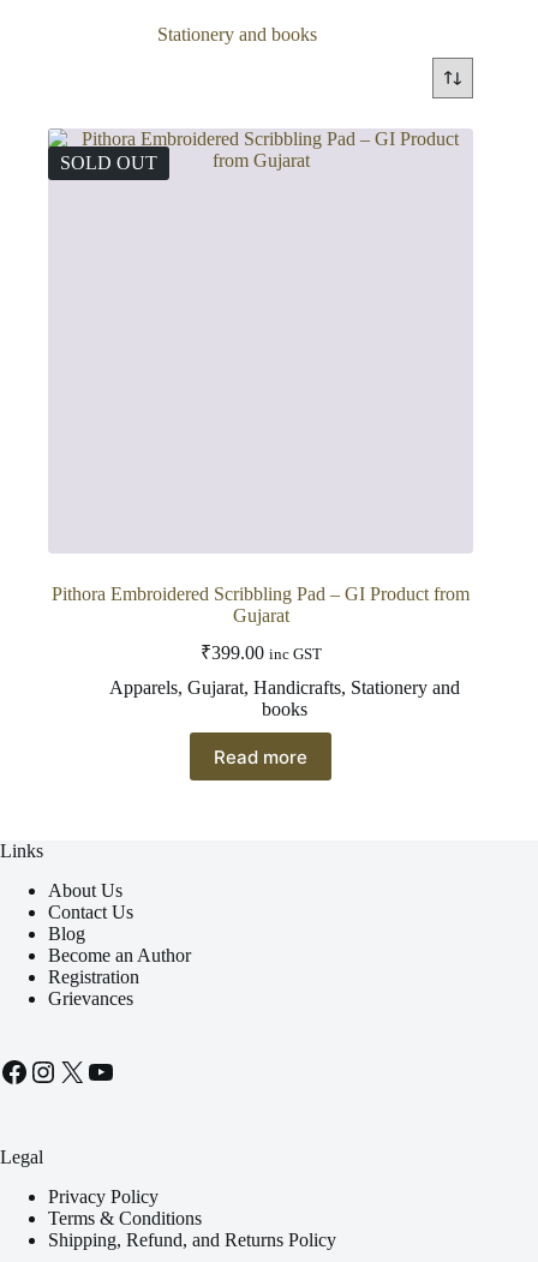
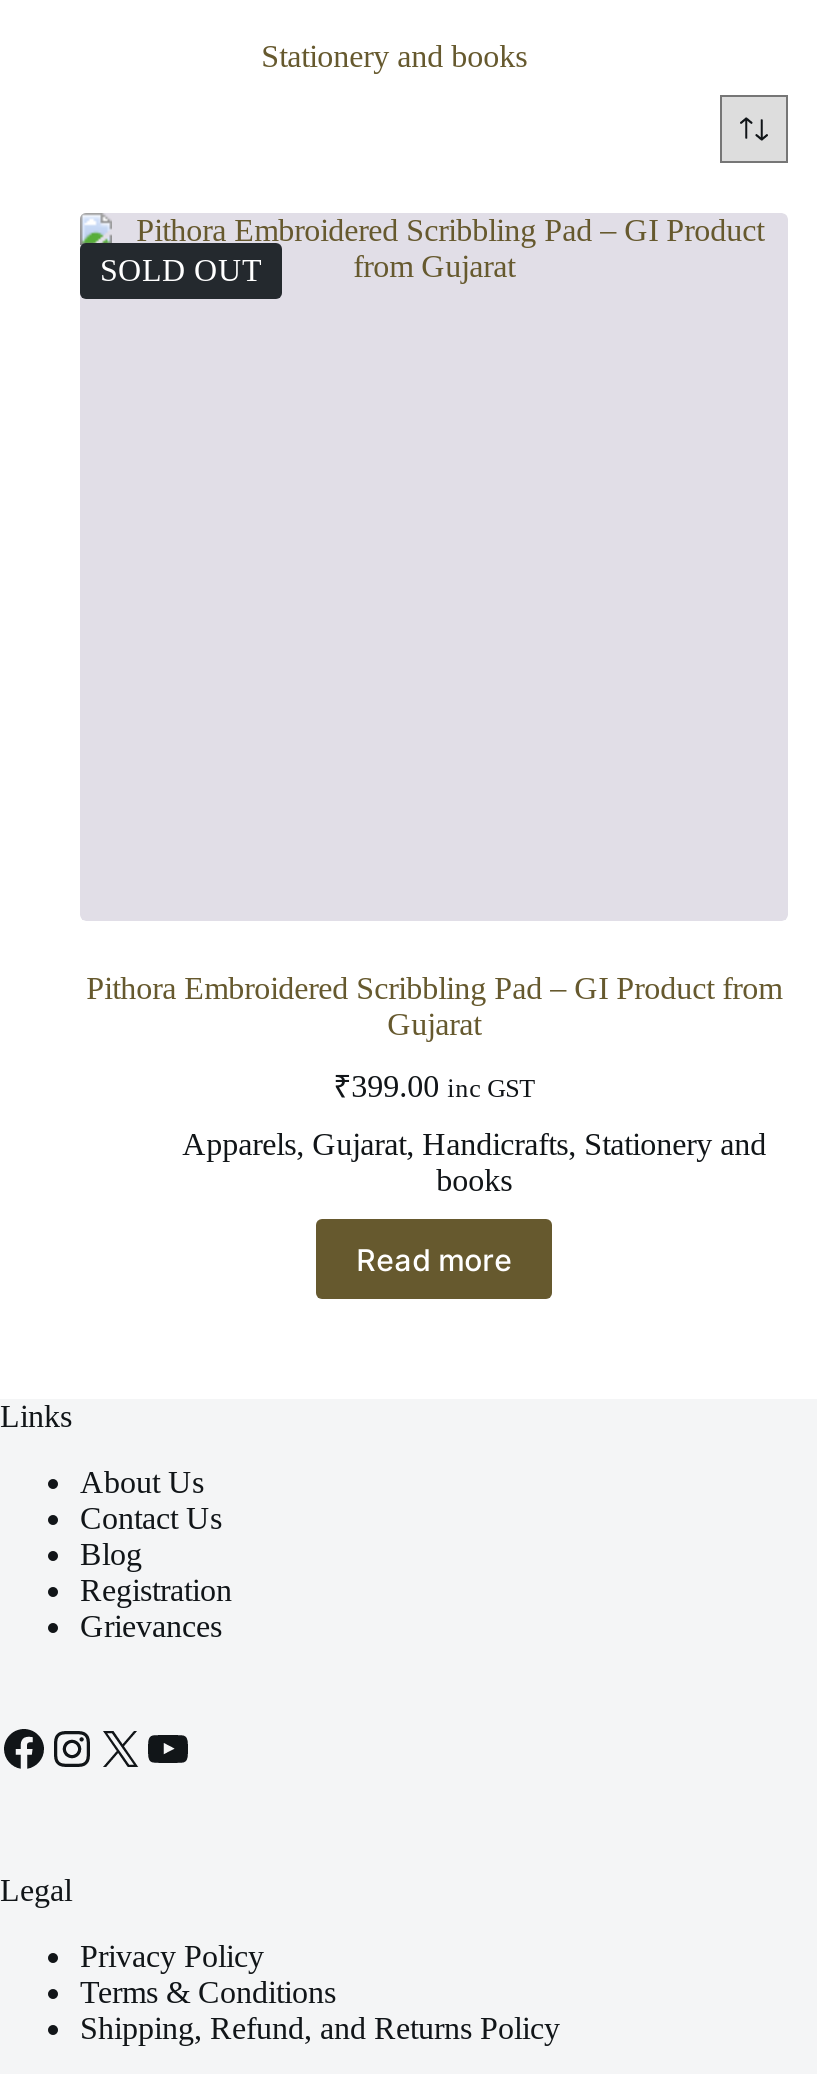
[48,945,191,966] Become an Author -> none

